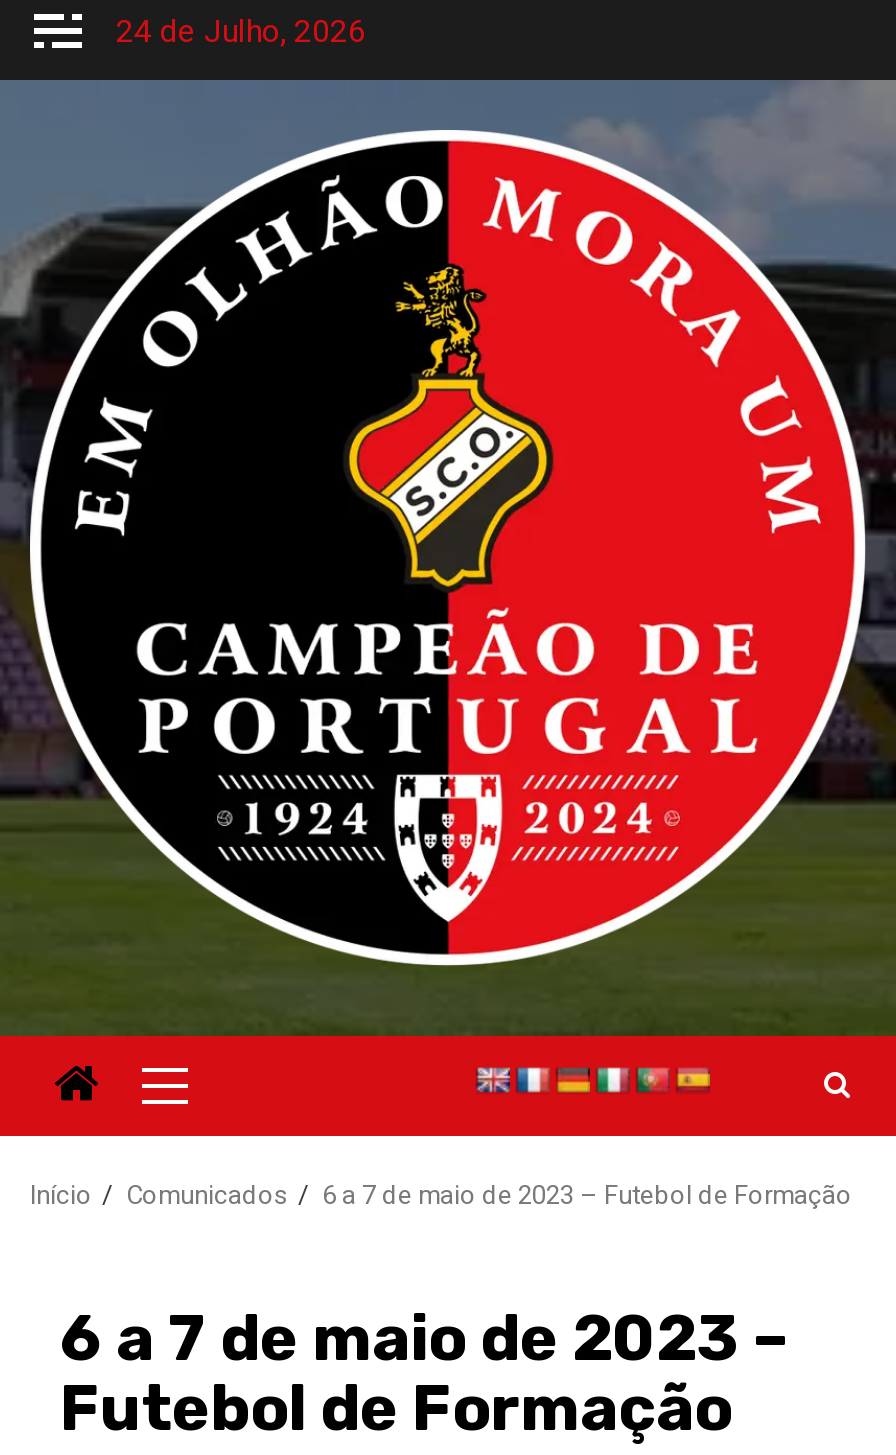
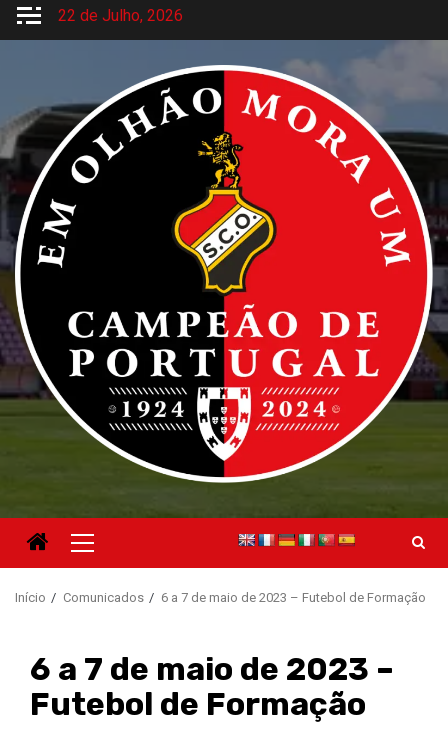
[116,12,366,50] 24 de Julho, 2026 -> [58,6,183,25] 22 de Julho, 2026

